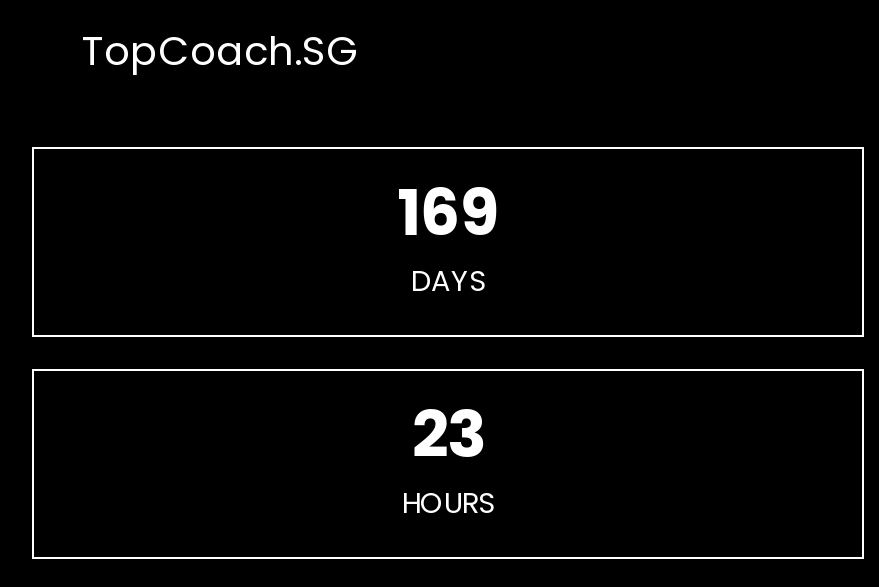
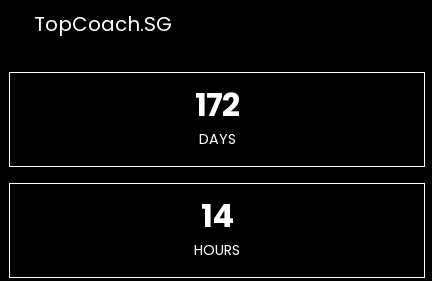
[397,167,499,257] 169 -> [195,82,239,127] 172
[413,389,483,479] 23 -> [201,193,233,238] 14

